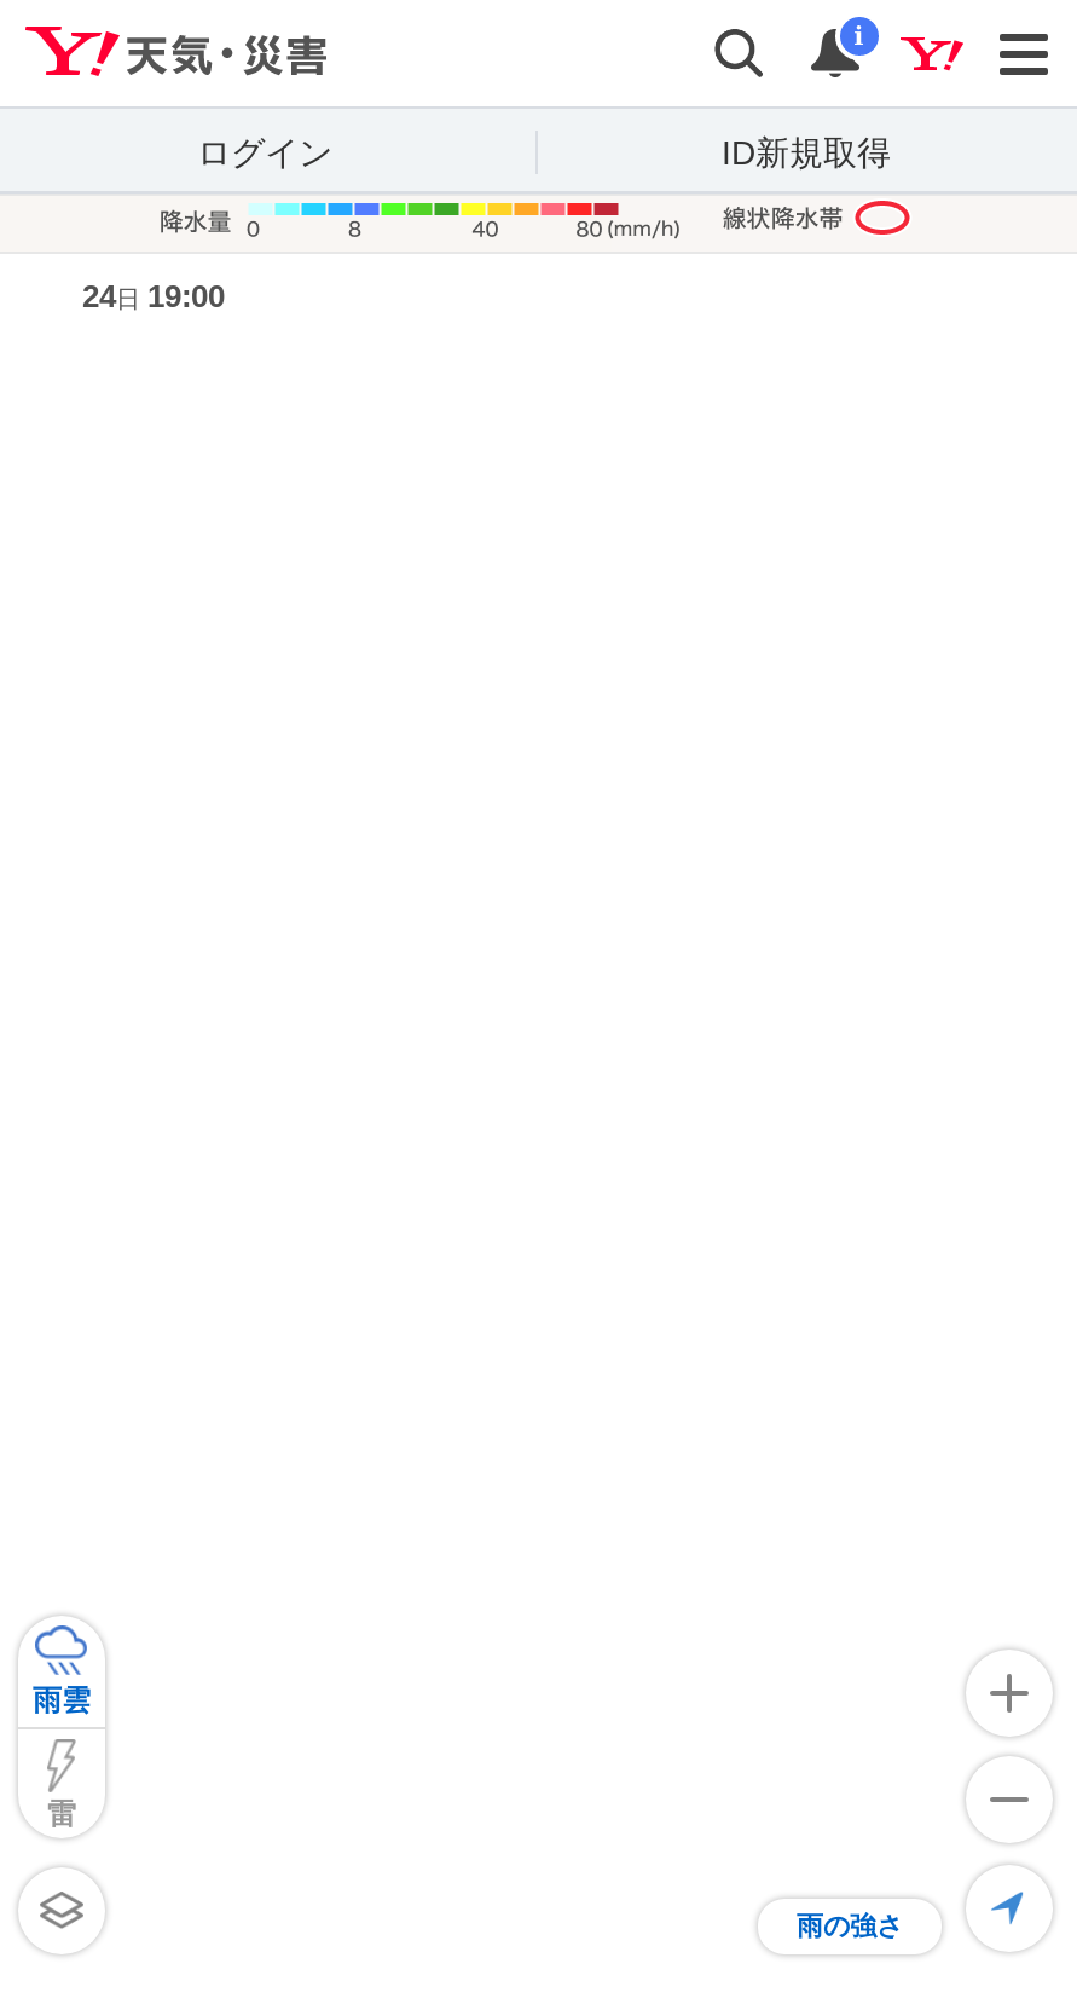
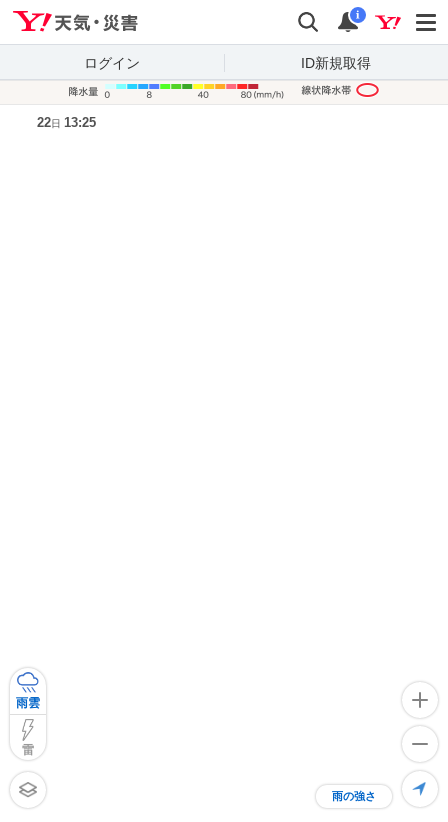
[82,278,225,314] 24日 19:00 -> [36,115,95,130] 22日 13:25

